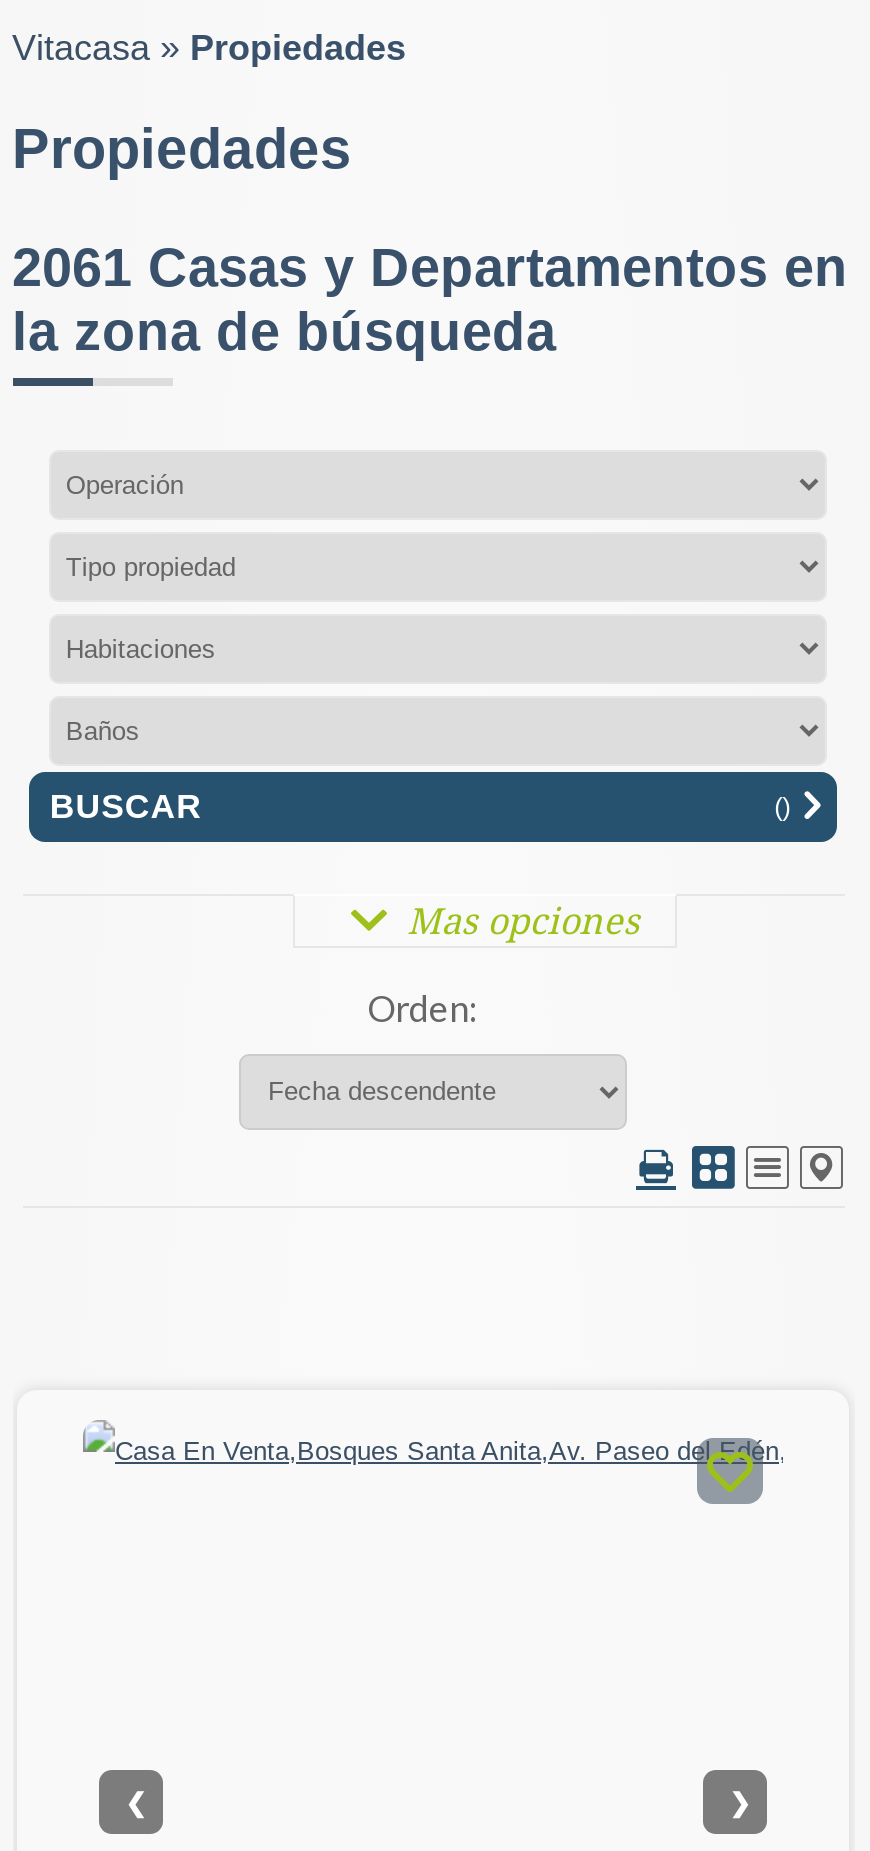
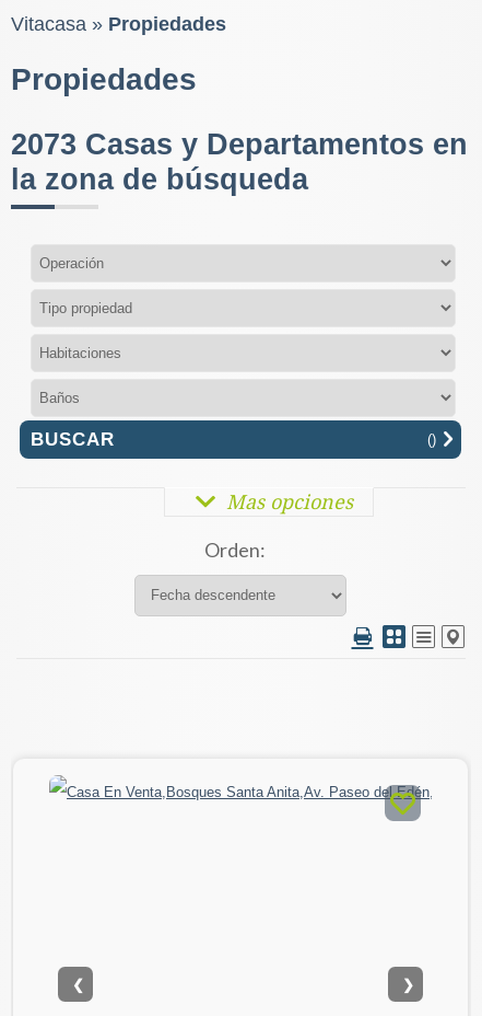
[12,239,848,299] 2061 Casas y Departamentos en -> [10,129,467,161] 2073 Casas y Departamentos en

